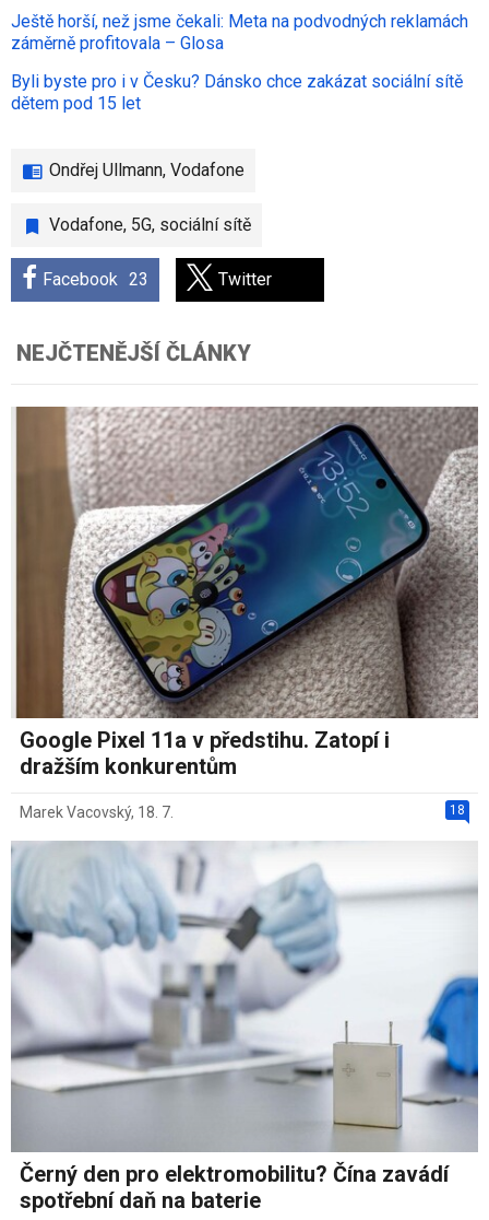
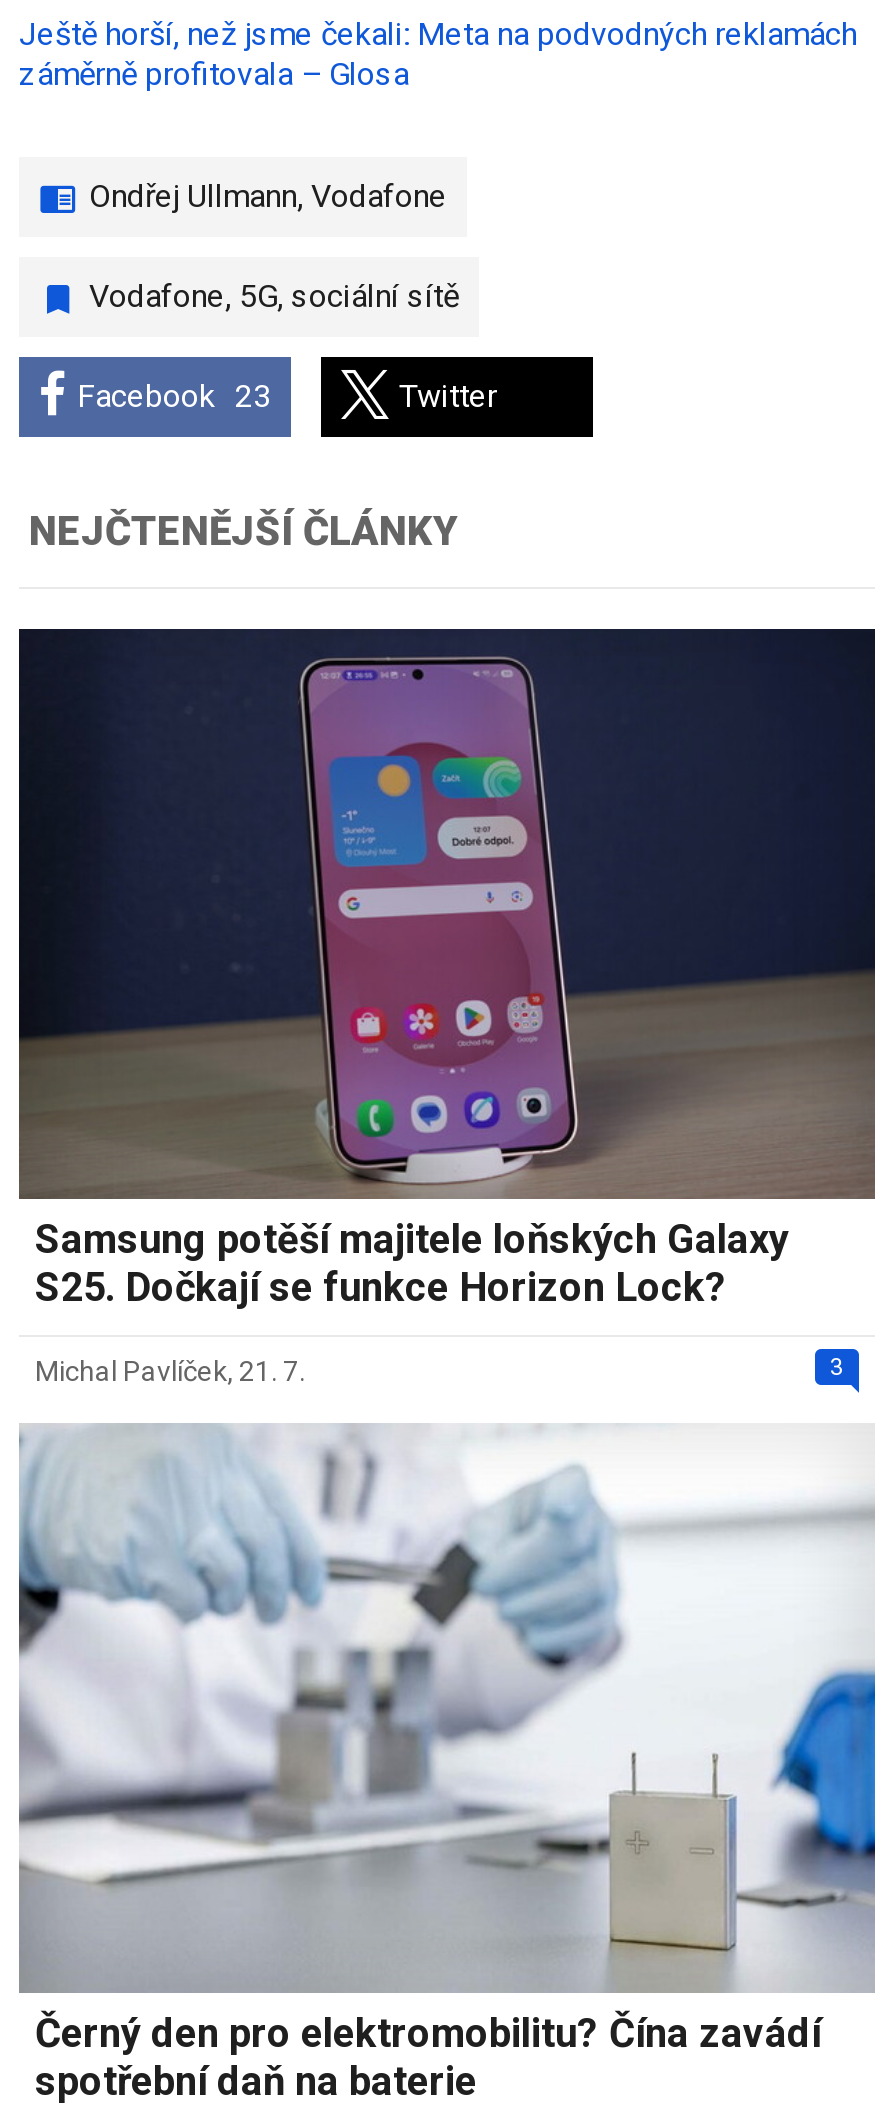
[11,71,463,113] Byli byste pro i v Česku? Dánsko chce zakázat sociální sítě | dětem pod 15 let -> none
[11,406,479,779] [image] | Google Pixel 11a v předstihu. Zatopí i | dražším konkurentům -> [17,627,877,1311] [image] | Samsung potěší majitele loňských Galaxy | S25. Dočkají se funkce Horizon Lock?
[20,802,465,821] 18 | Marek Vacovský, 18. 7. -> [35,1353,844,1387] 3 | Michal Pavlíček, 21. 7.

